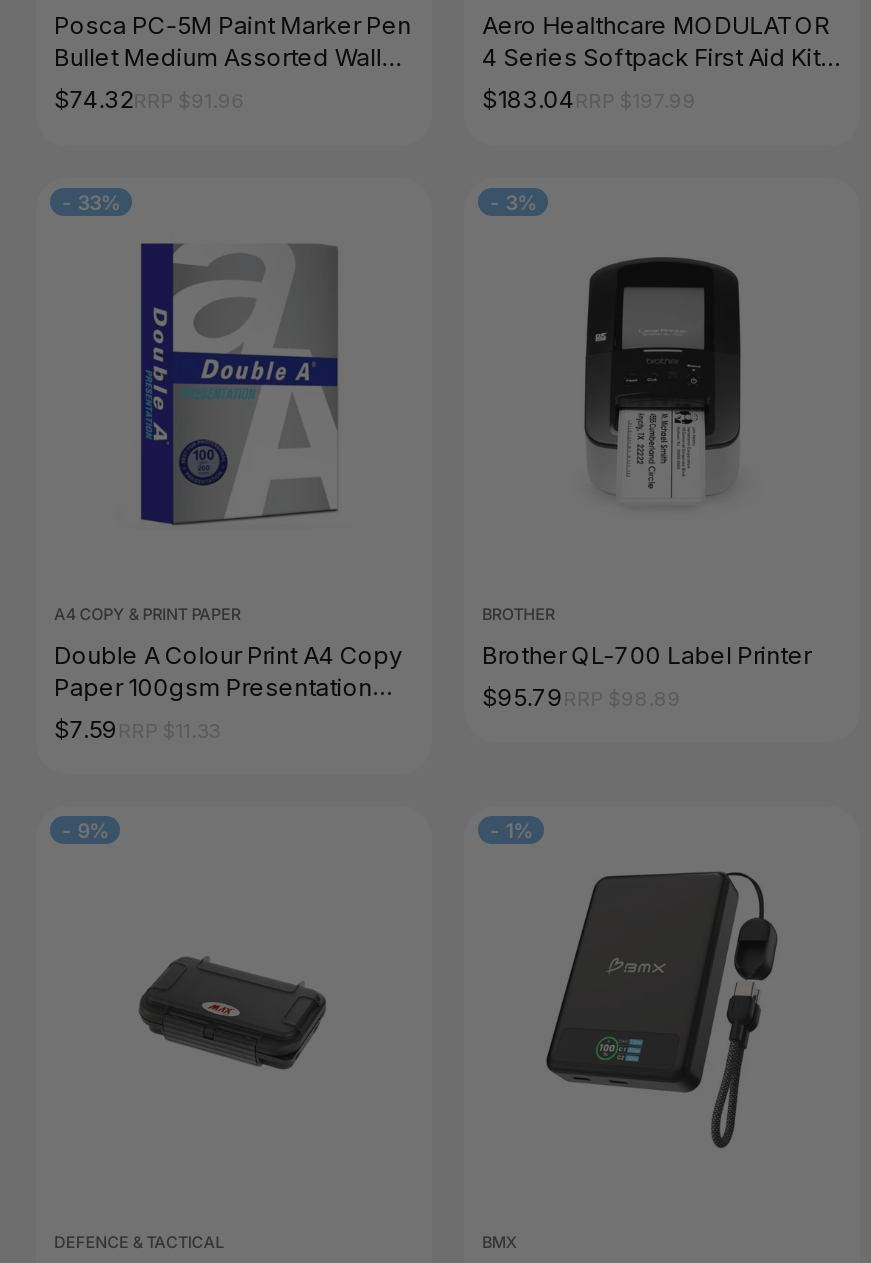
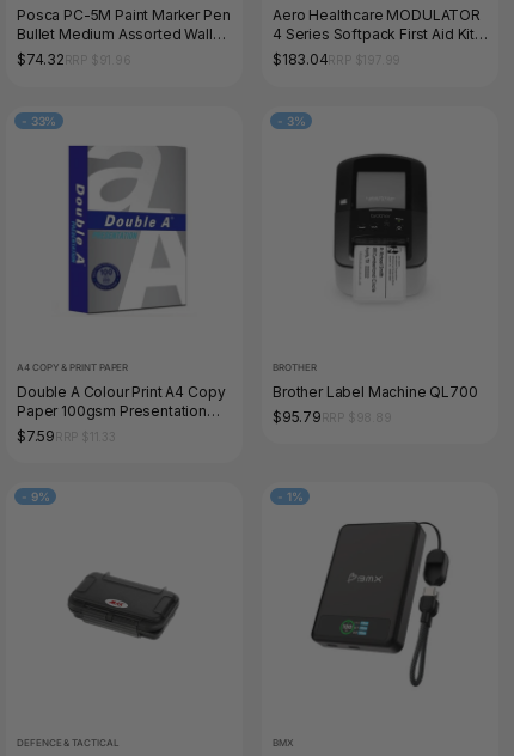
[482,639,811,669] Brother QL-700 Label Printer -> [273,382,478,400] Brother Label Machine QL700

